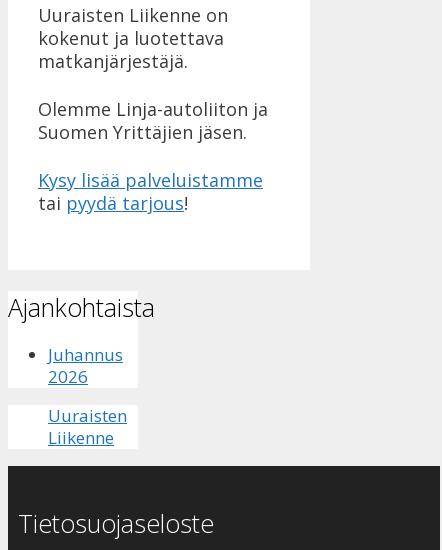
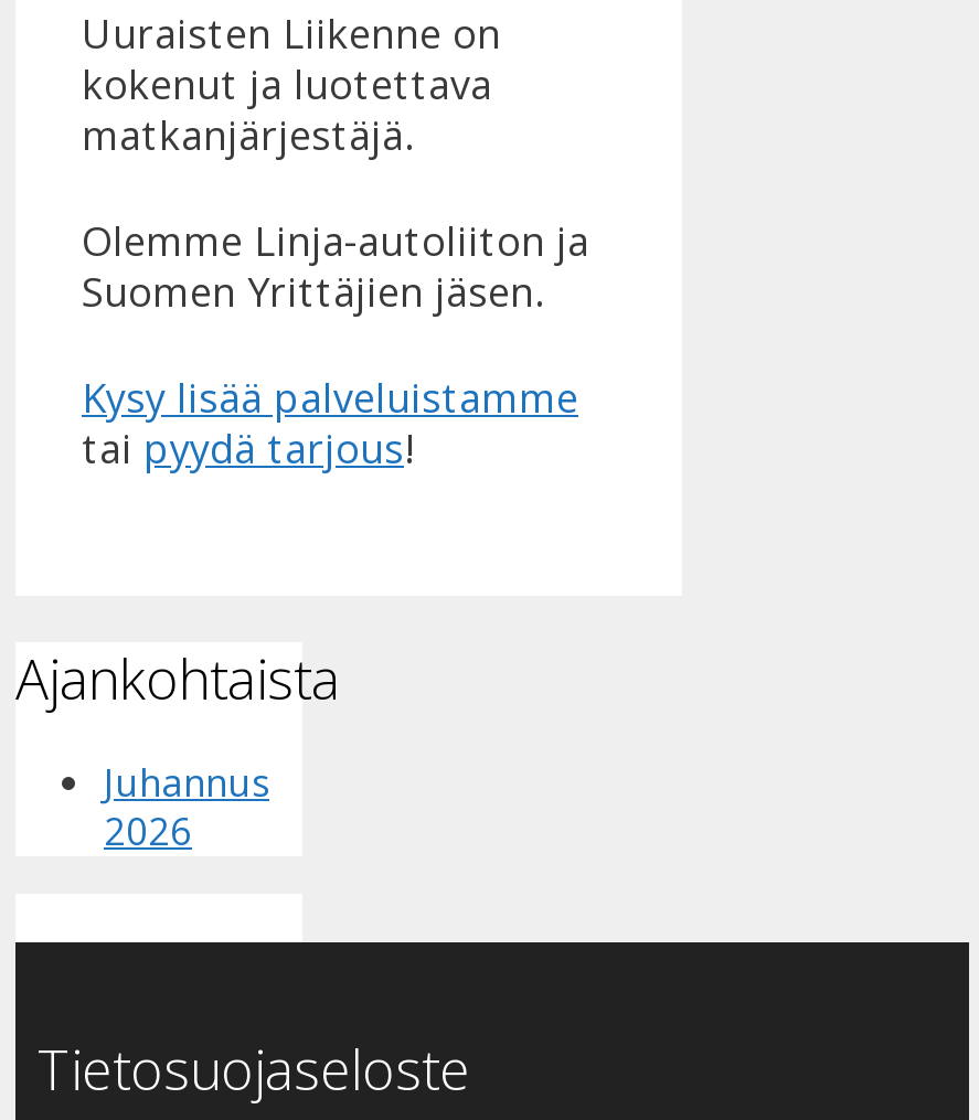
[48,404,127,449] Uuraisten | Liikenne -> none

